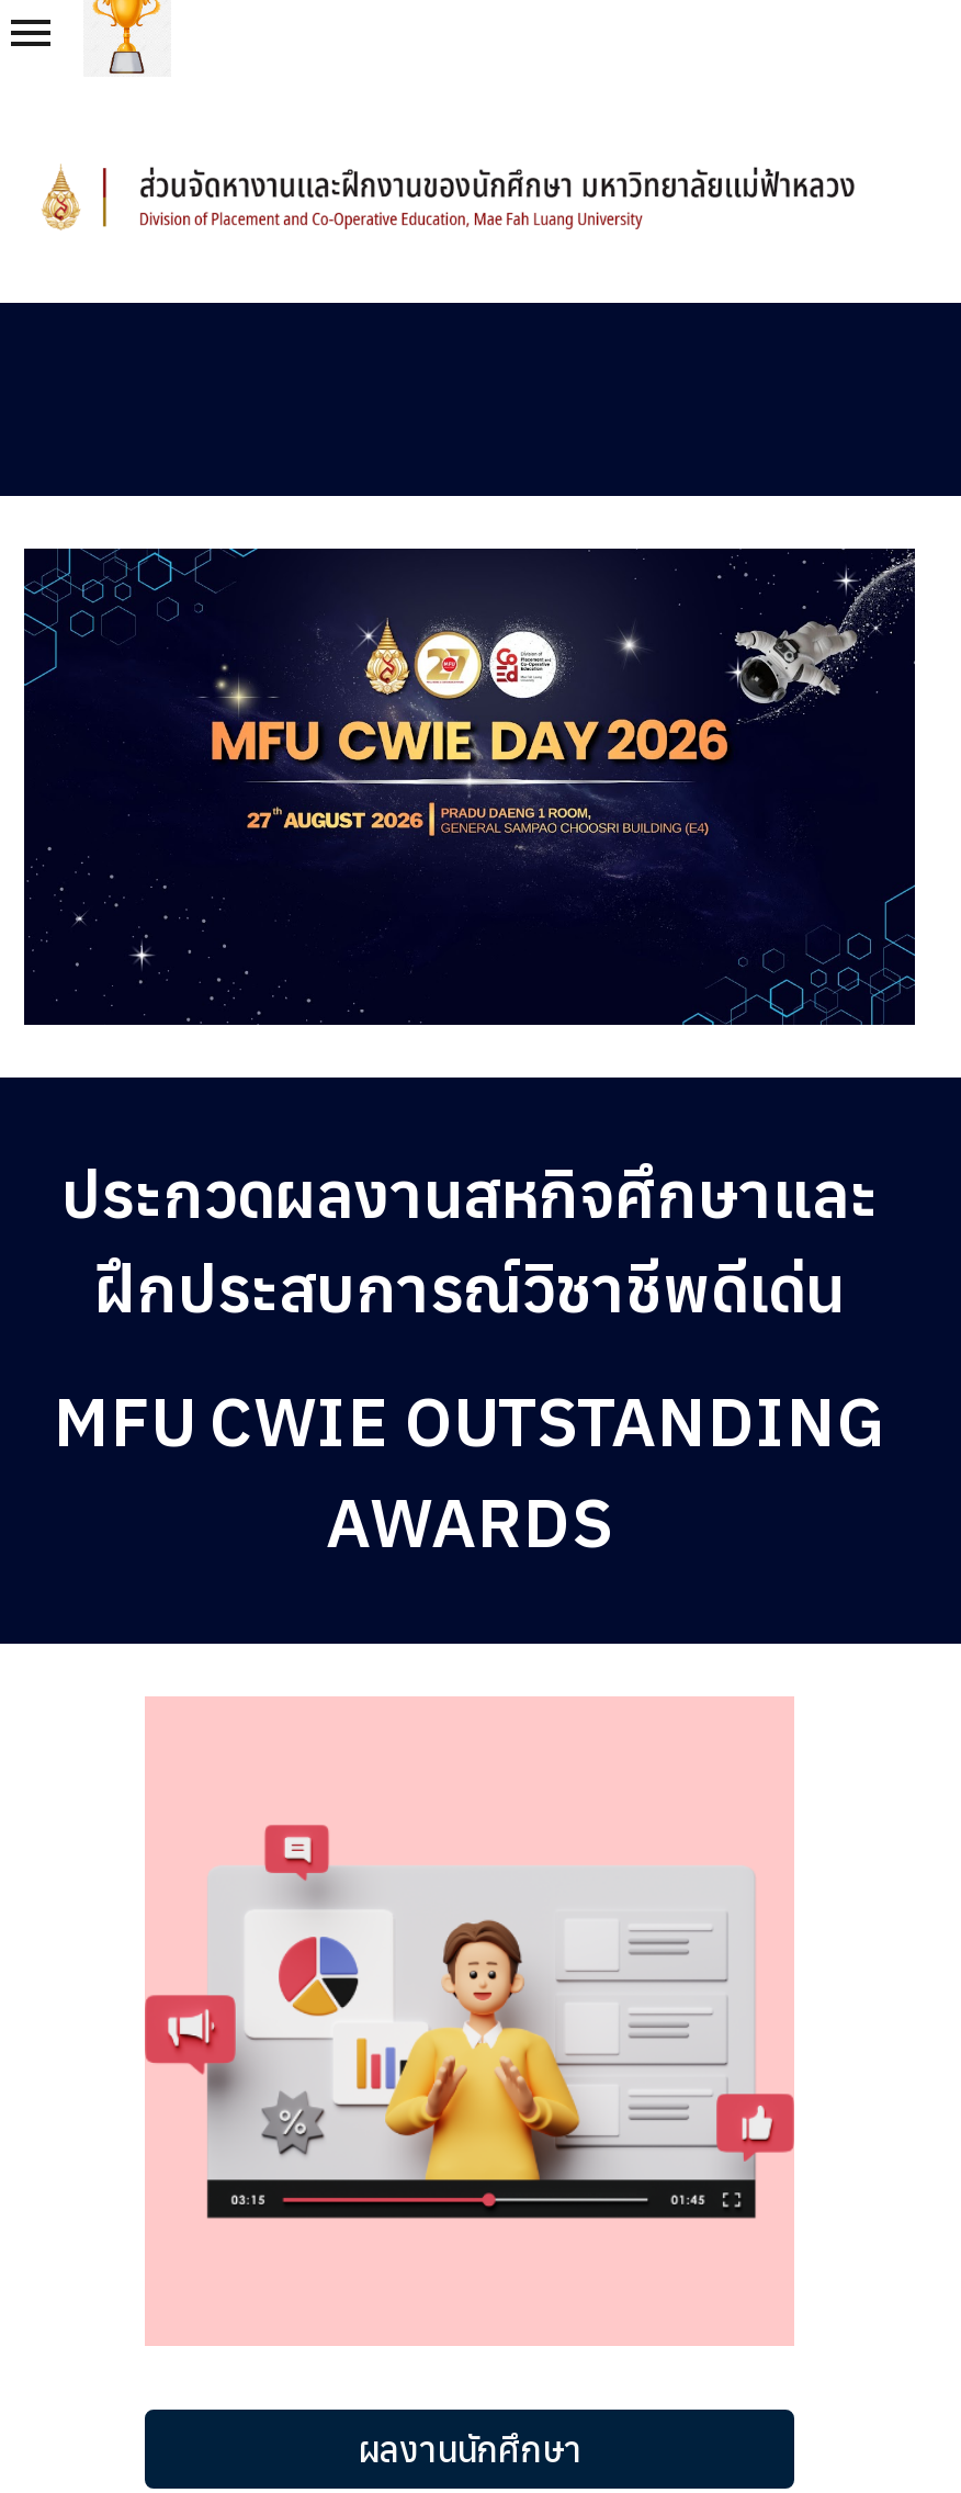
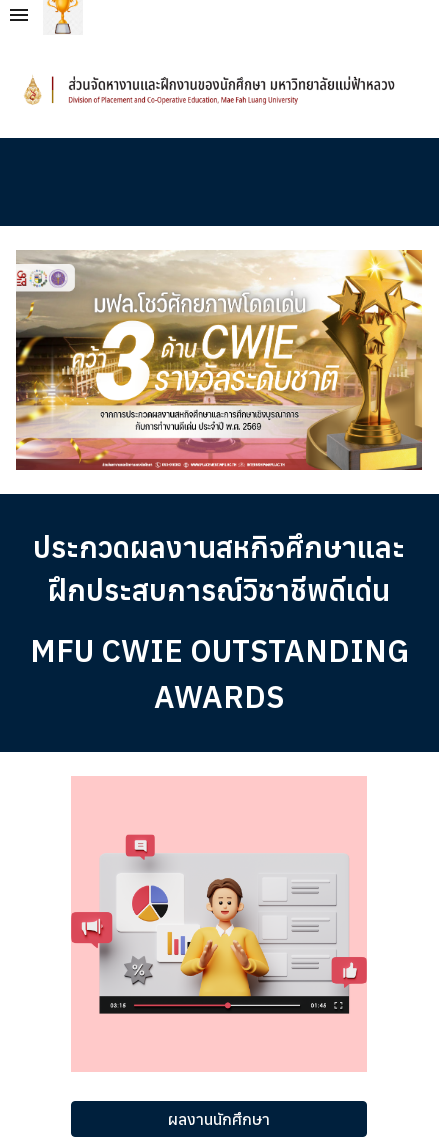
[22,546,917,1027] [image] -> [15,249,423,471] [image]

